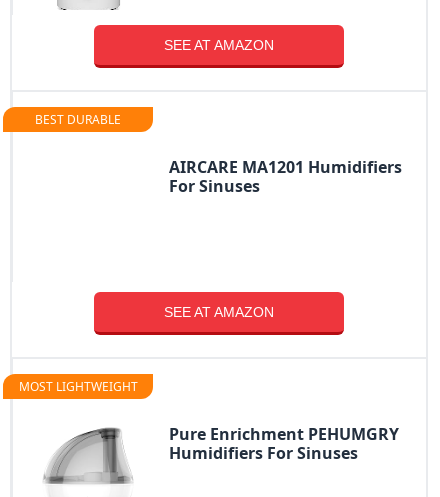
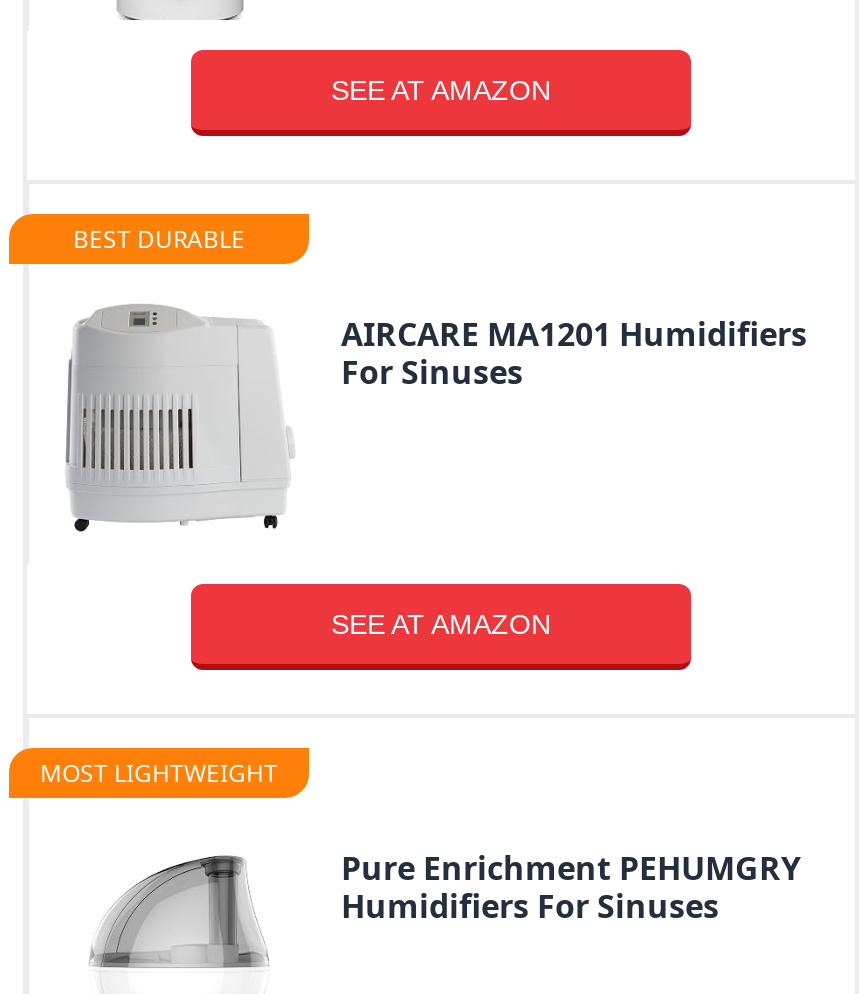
none -> [65,304,293,534] [image]

